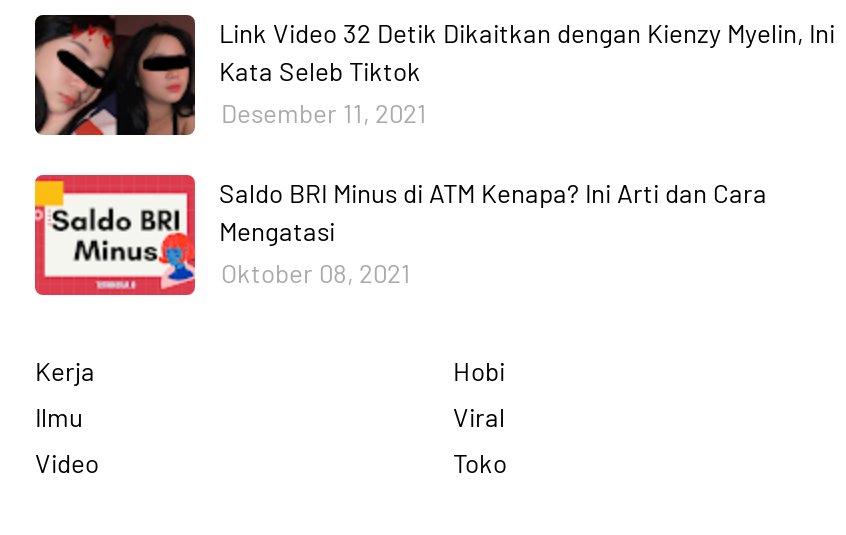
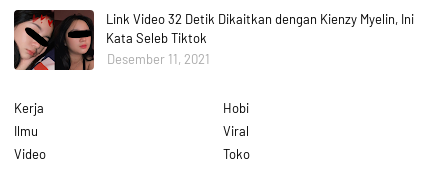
[33,173,767,297] [image] | Saldo BRI Minus di ATM Kenapa? Ini Arti dan Cara | Mengatasi | Oktober 08, 2021 -> none

